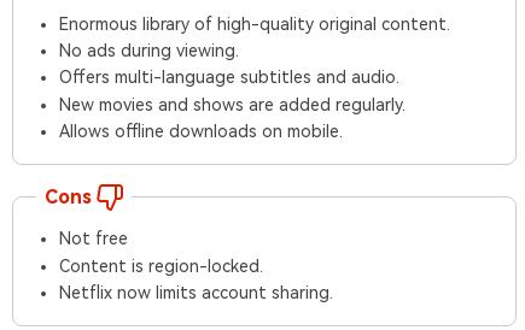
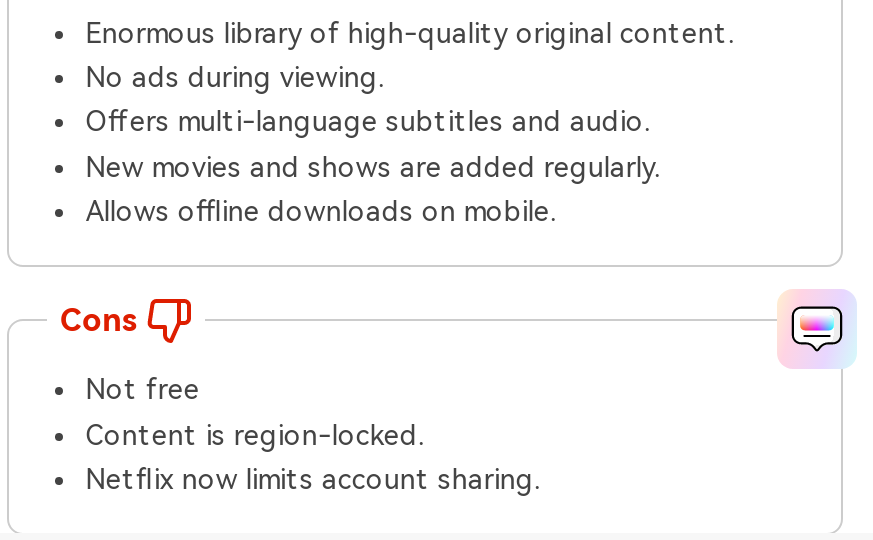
none -> [775,287,857,371] [image]

